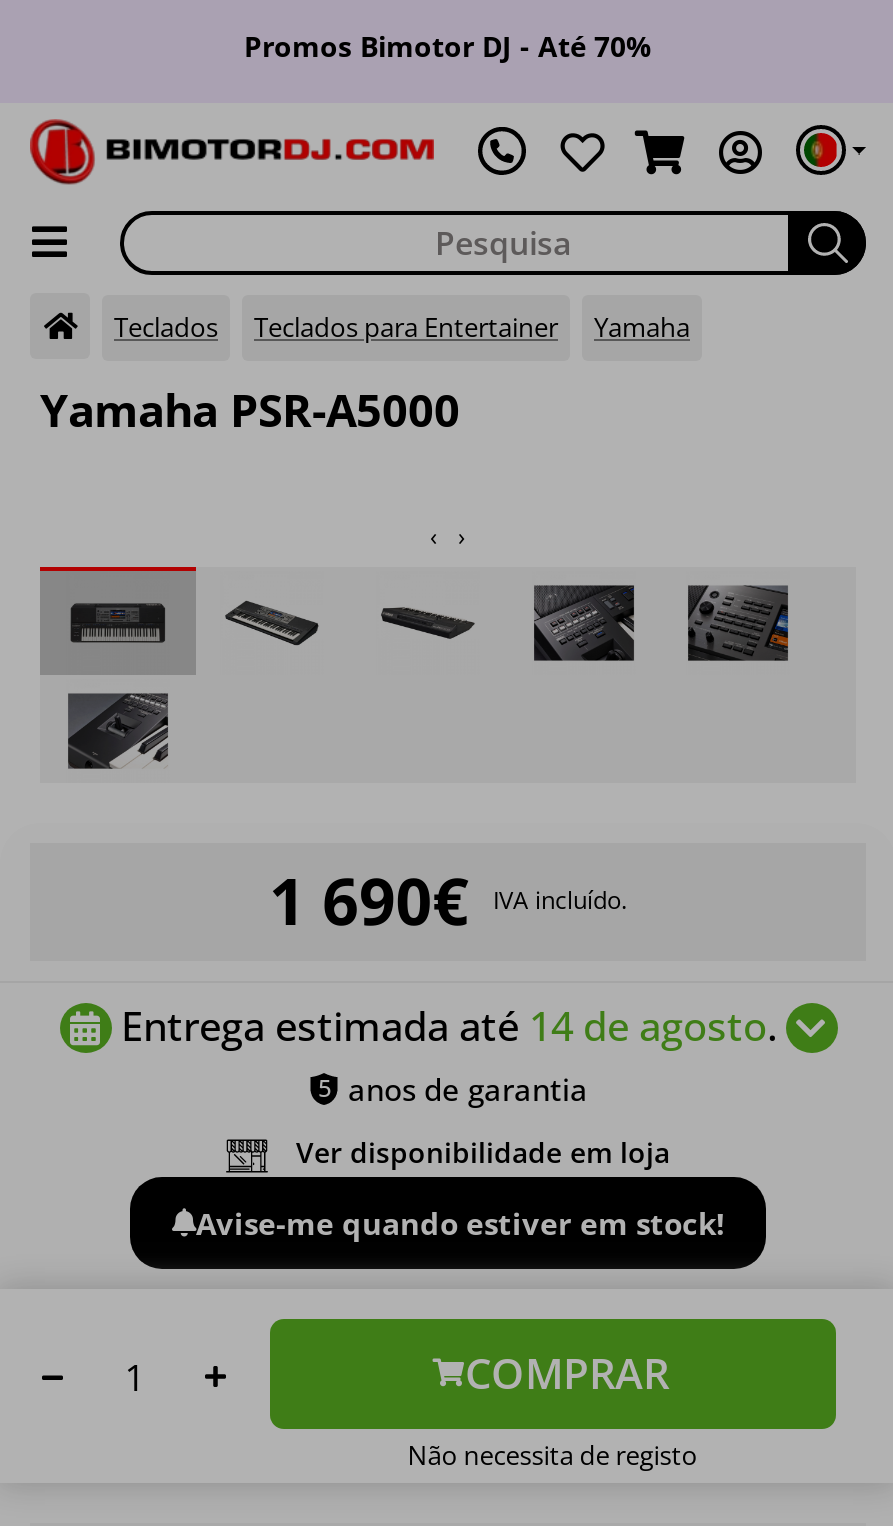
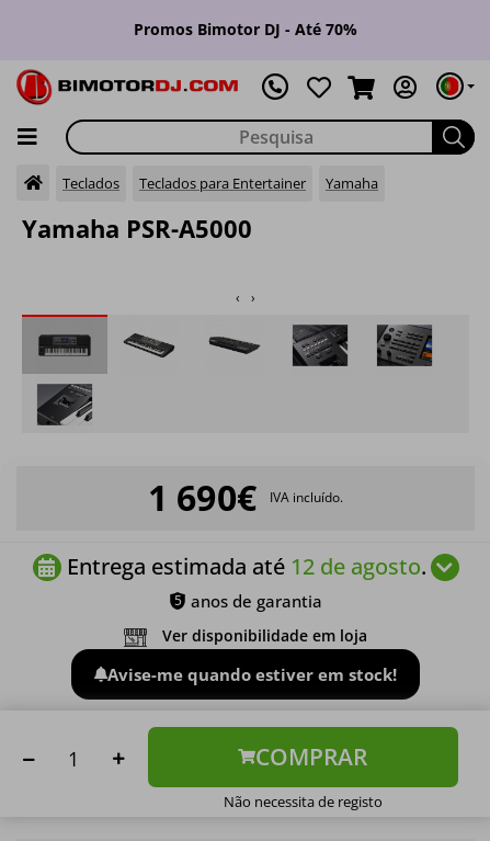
[121,999,777,1053] Entrega estimada até 14 de agosto. -> [66,552,426,581] Entrega estimada até 12 de agosto.

